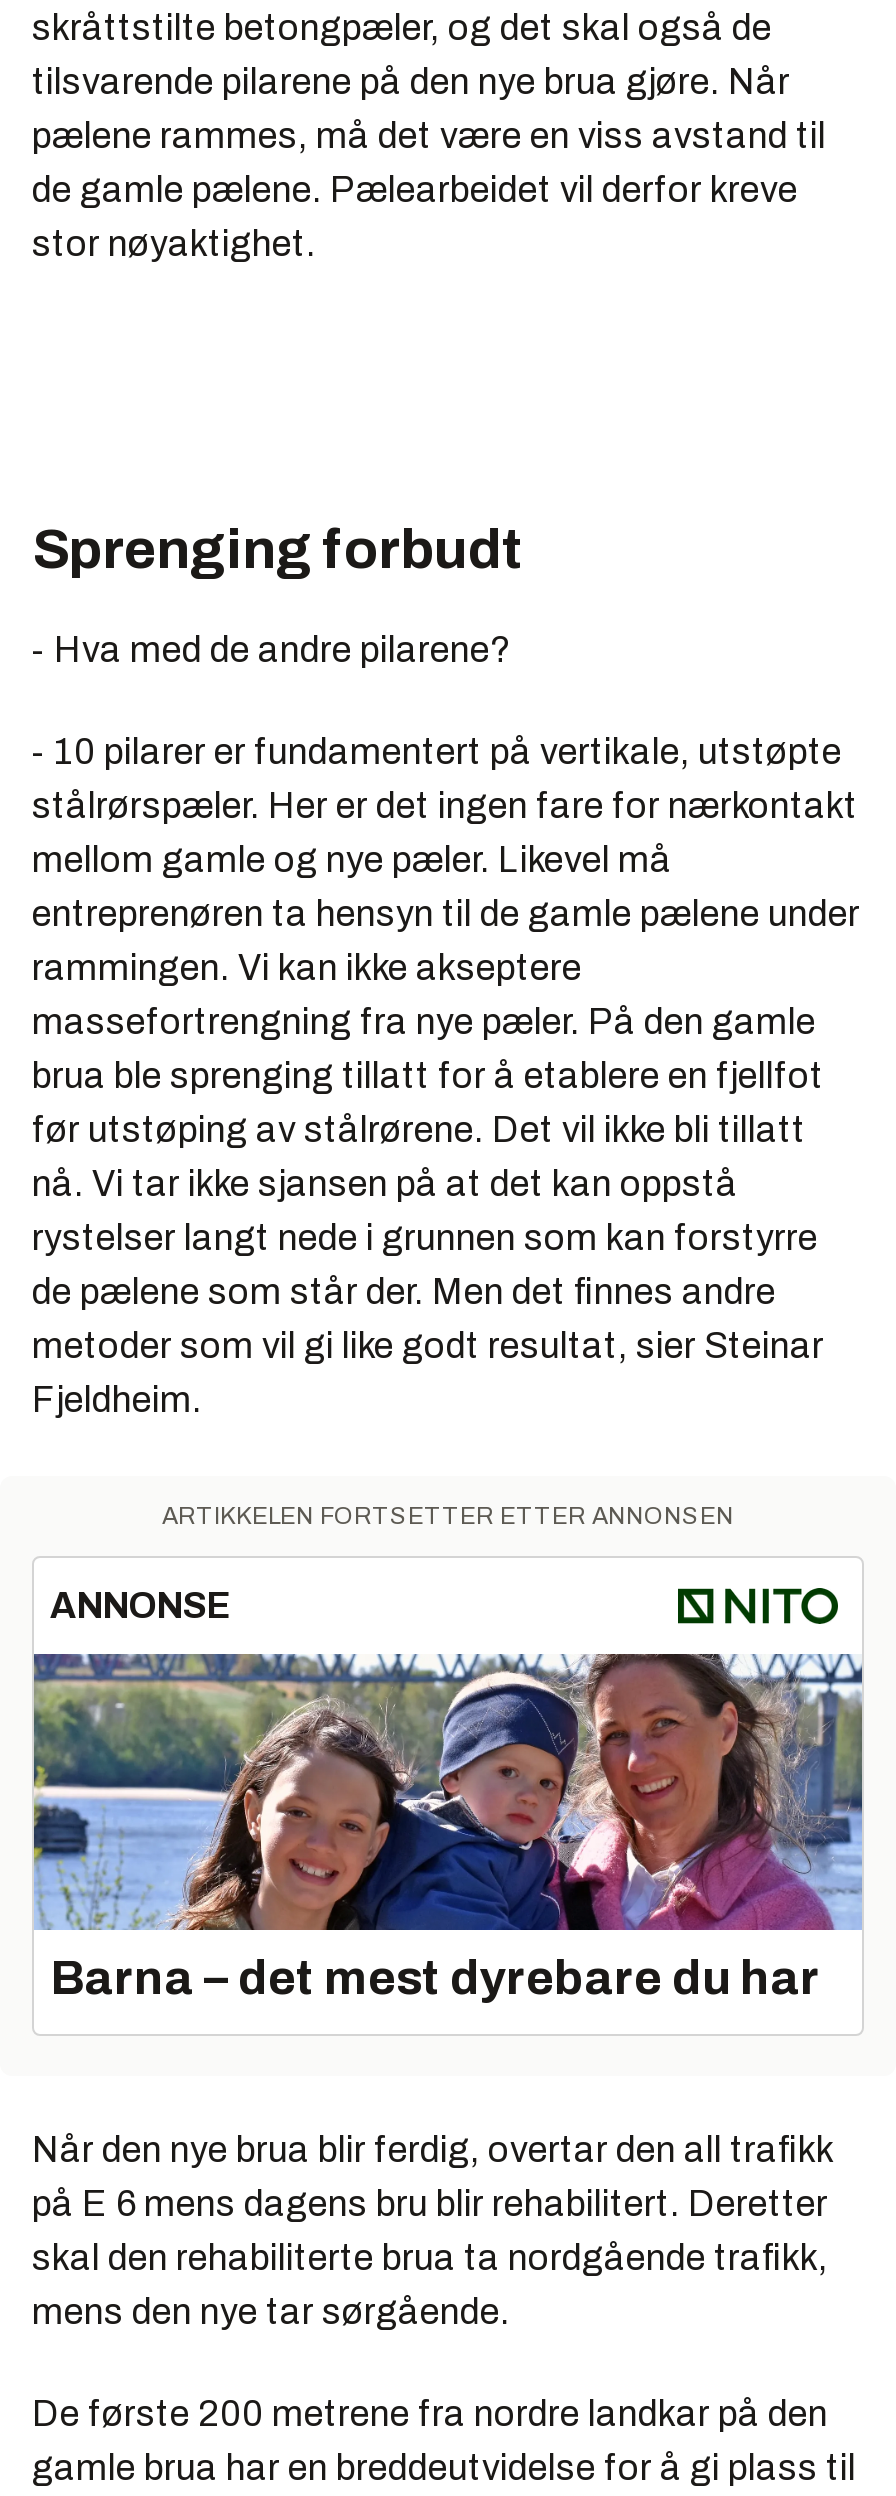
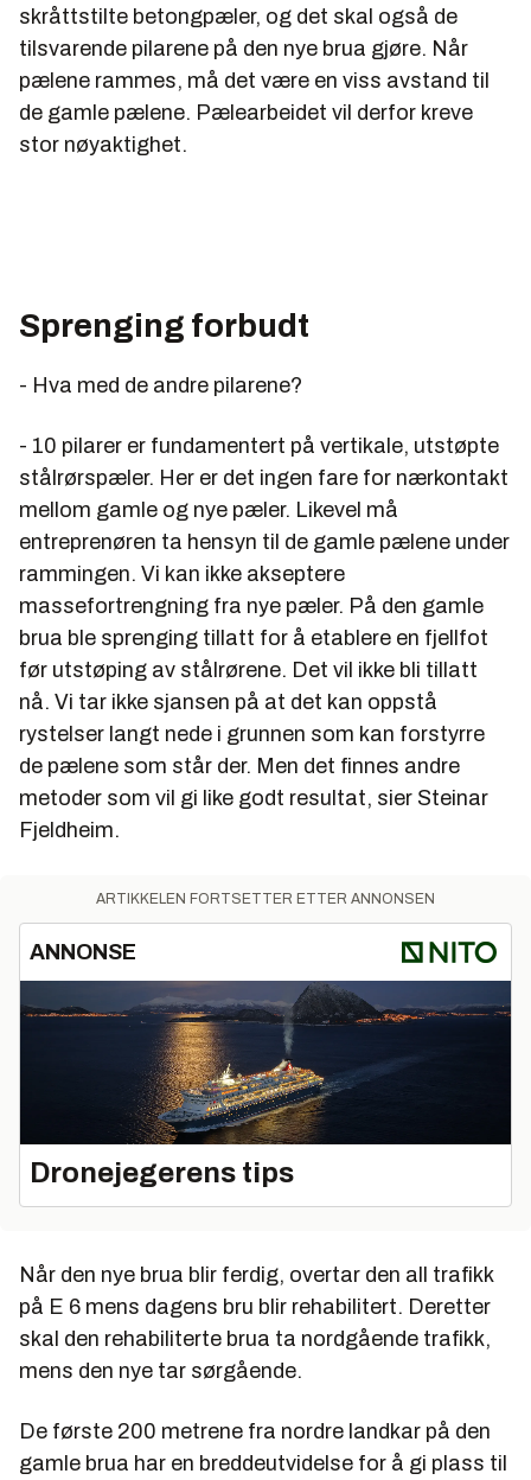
[32,1654,864,2003] [image] | Barna – det mest dyrebare du har -> [19,980,512,1188] [image] | Dronejegerens tips

